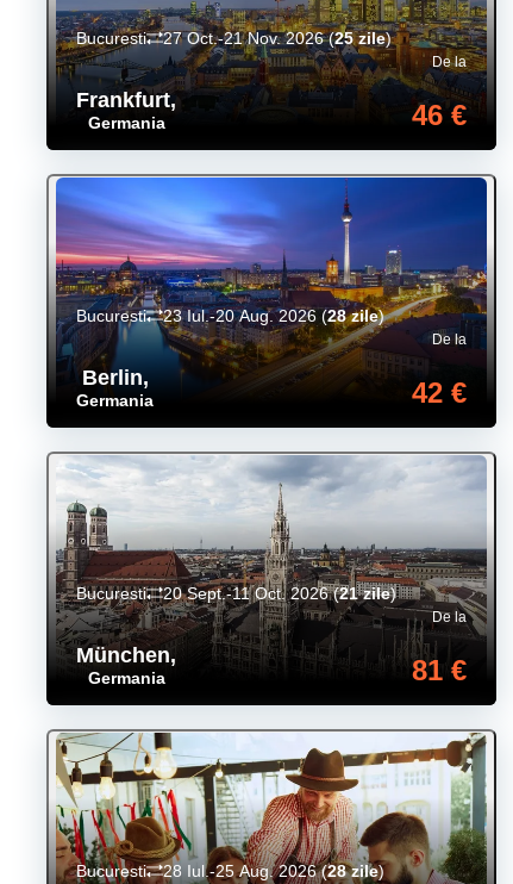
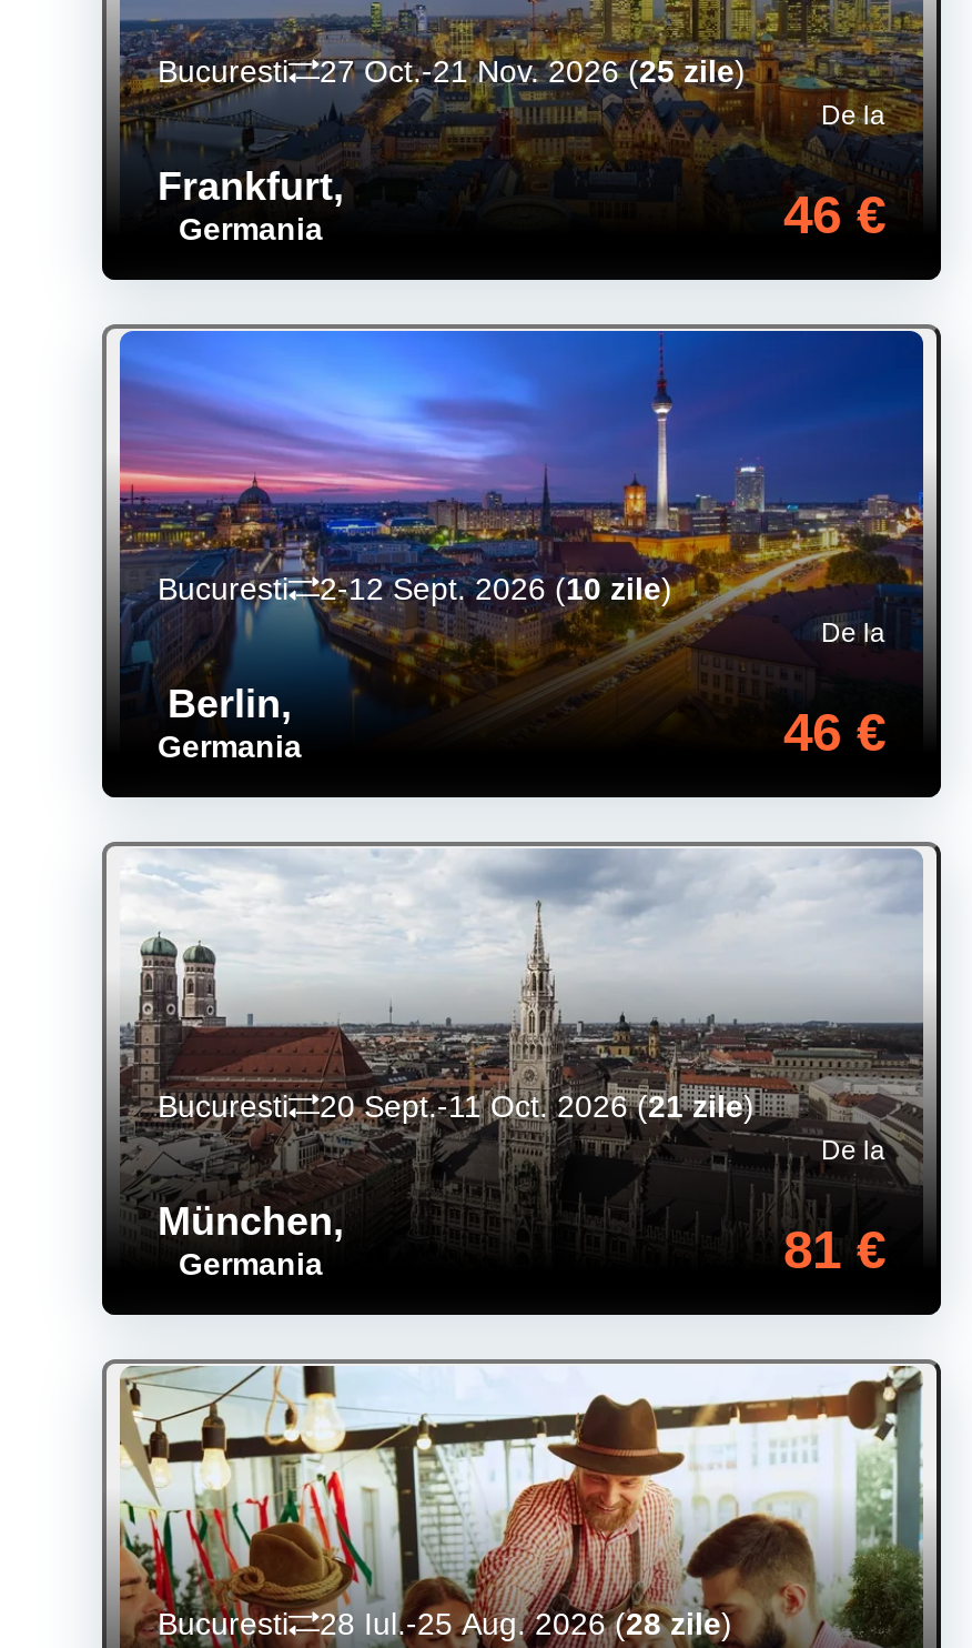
[76,307,384,326] Bucuresti 23 Iul.-20 Aug. 2026 (28 zile) -> [158,572,672,607] Bucuresti 2-12 Sept. 2026 (10 zile)
[412,377,467,409] 42 € -> [783,703,885,763] 46 €

